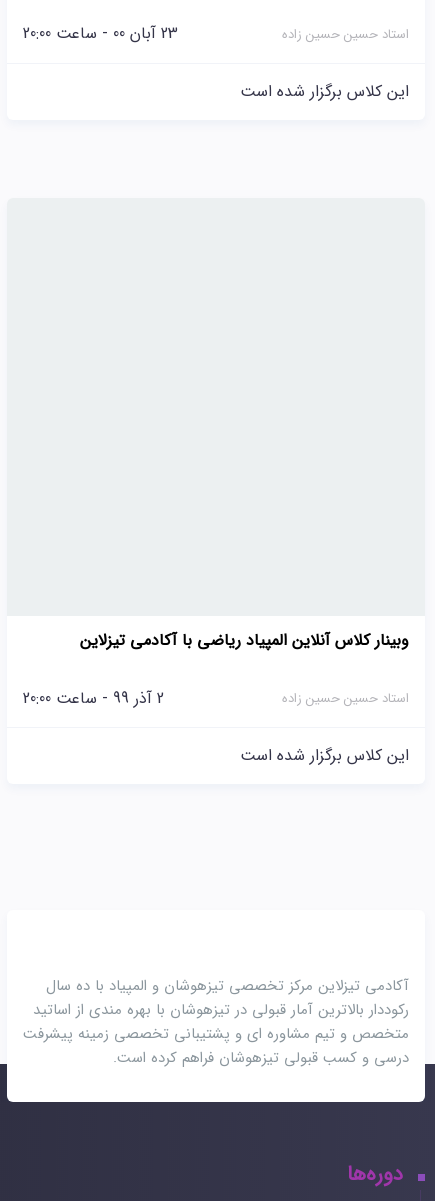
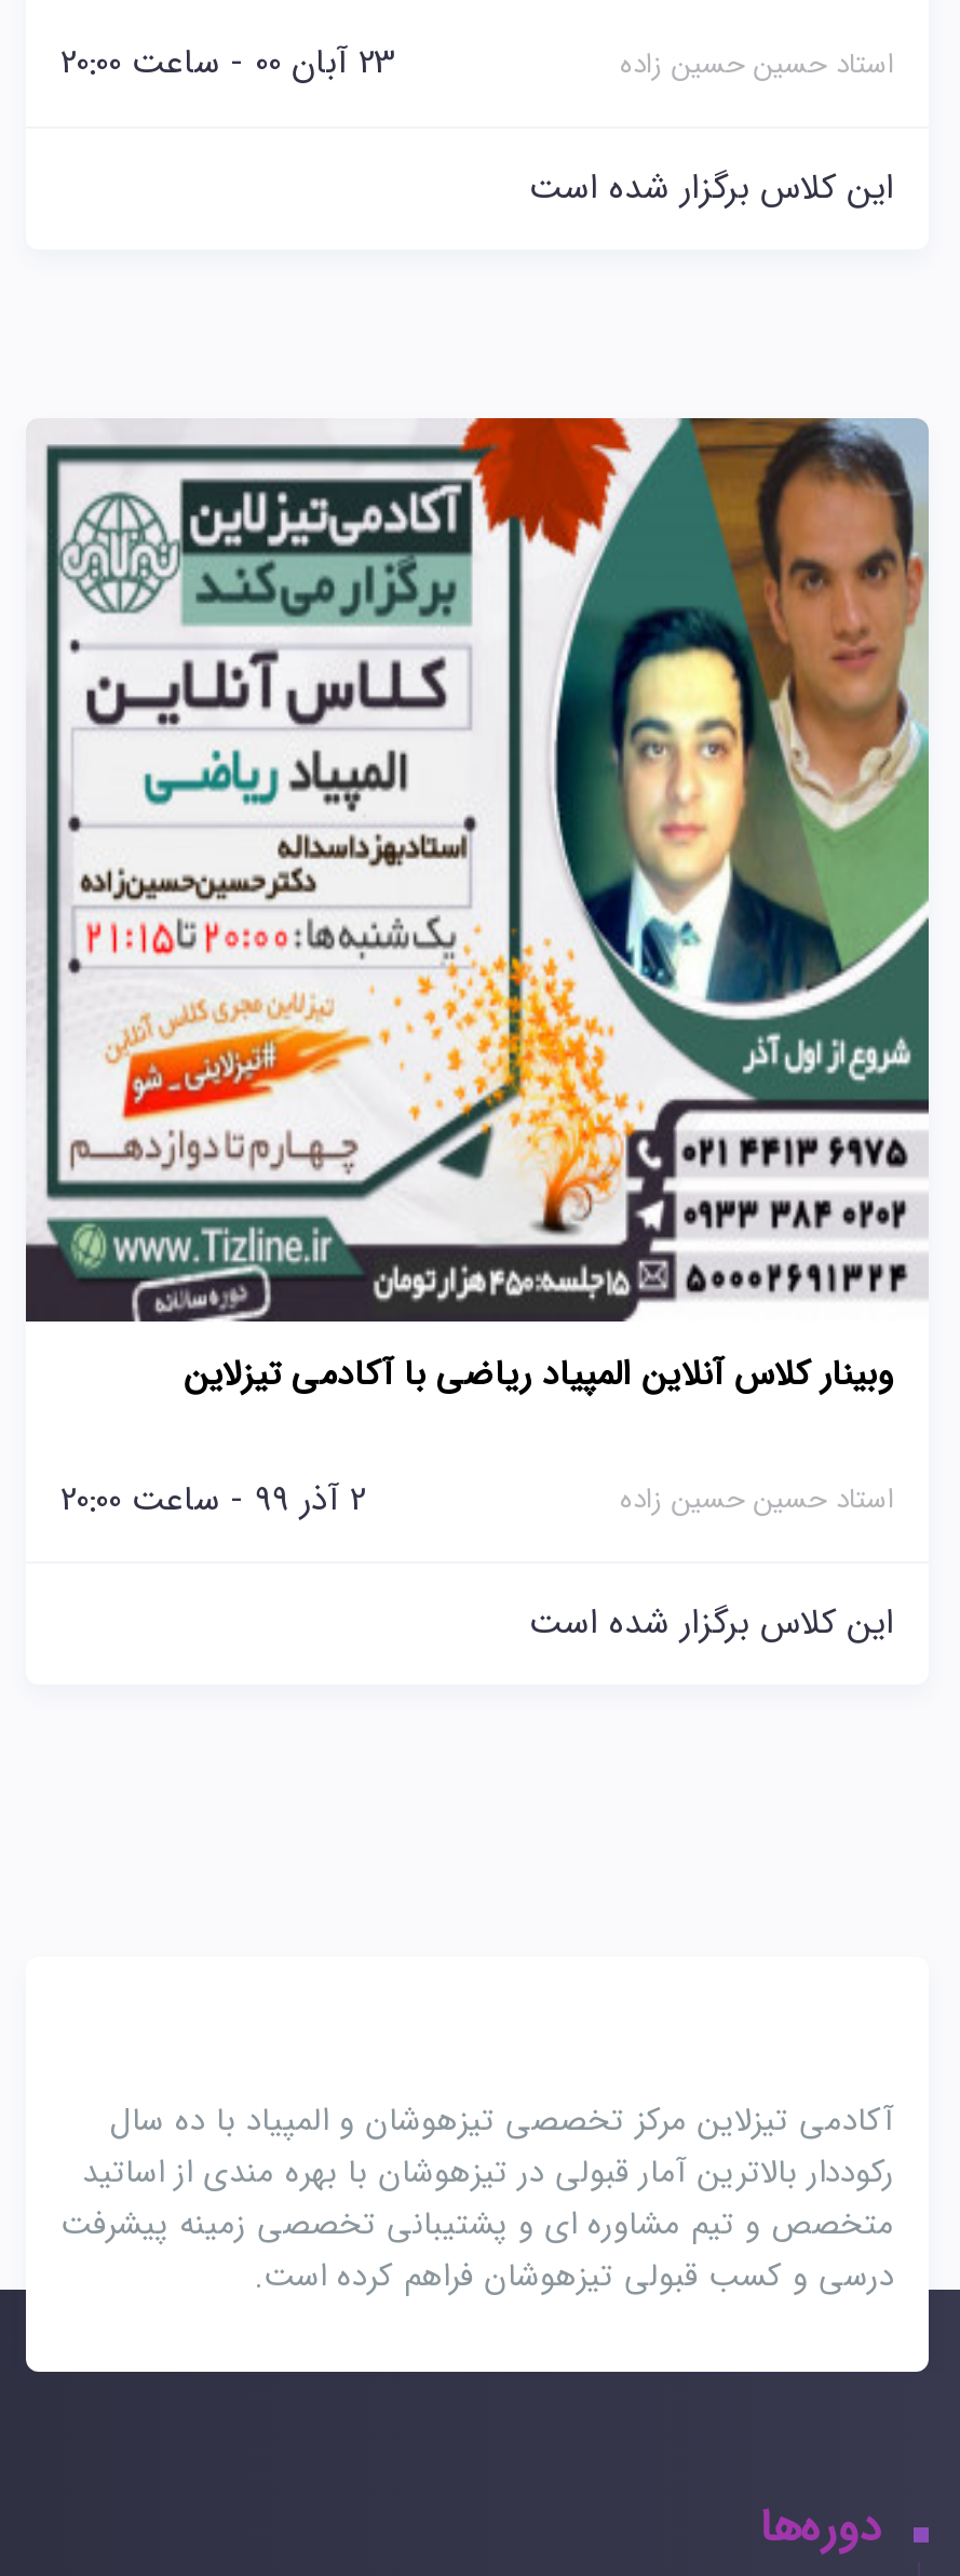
none -> [24,416,931,1324] [image]

